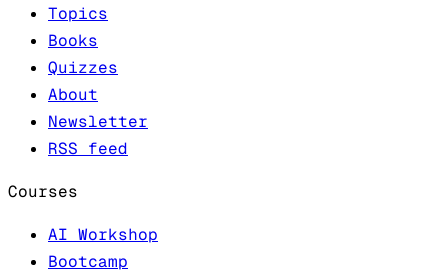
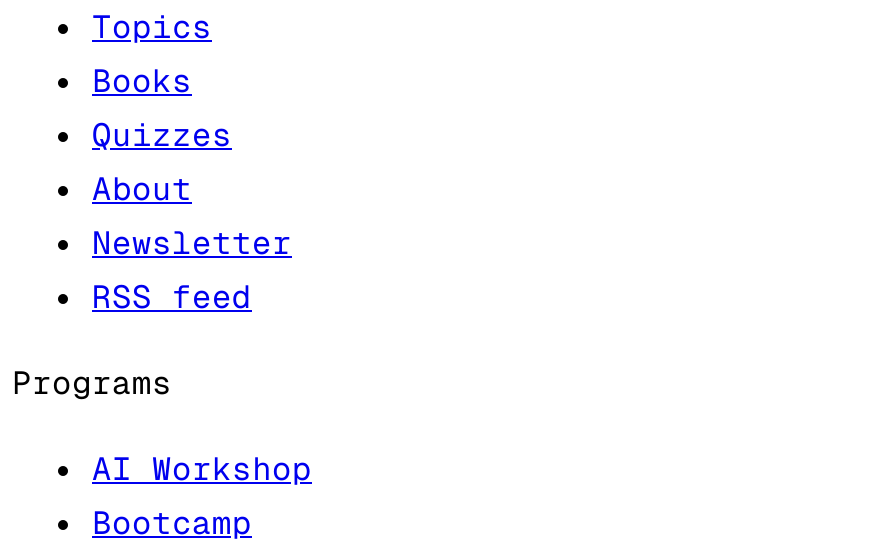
[8,181,78,202] Courses -> [12,362,172,404] Programs

